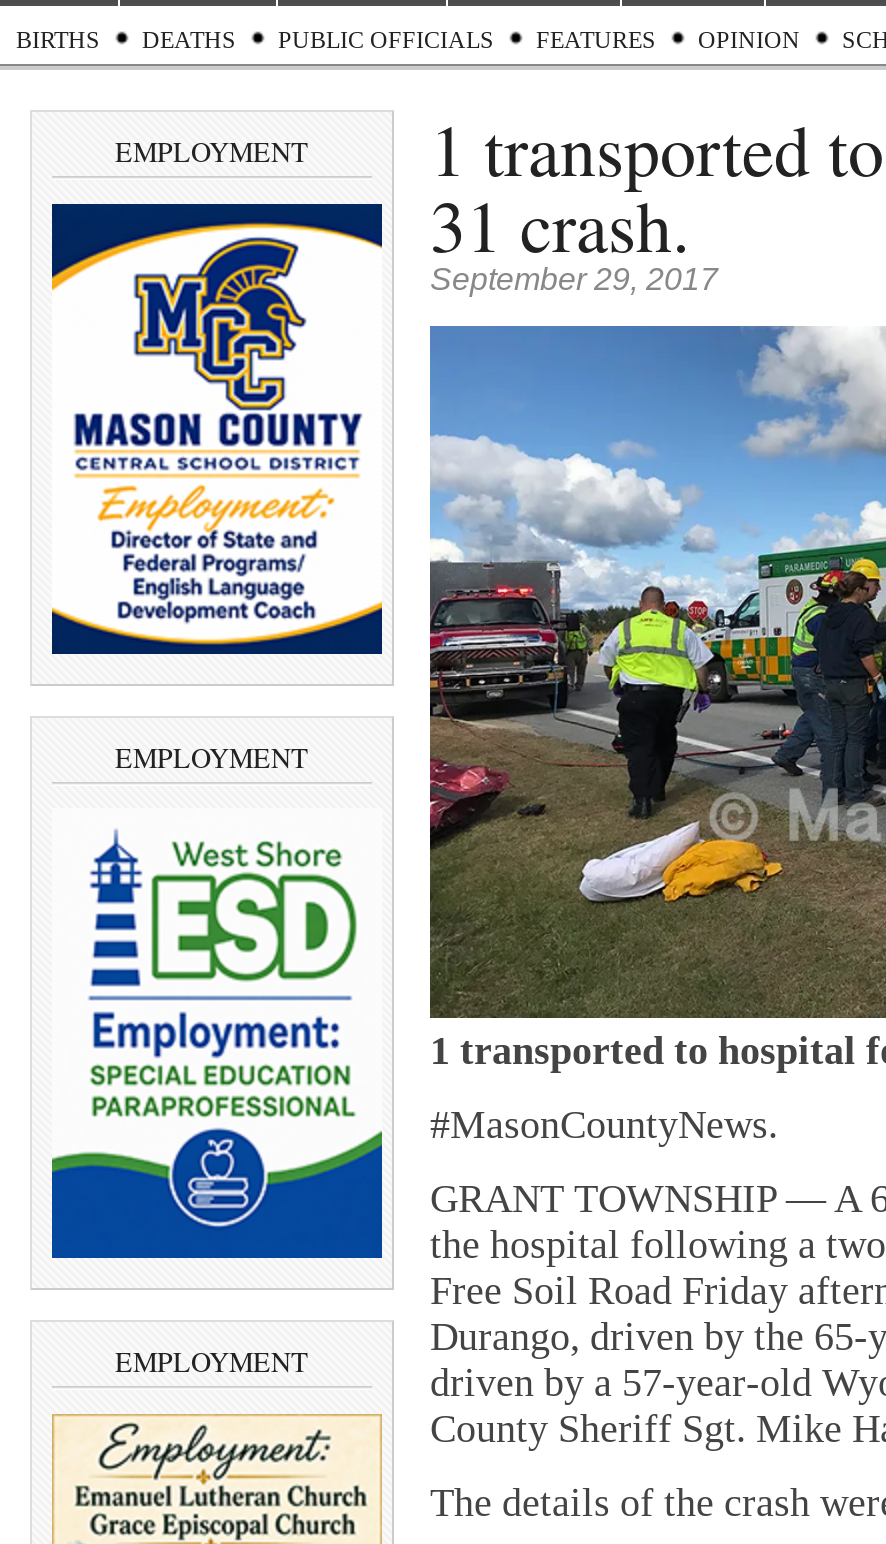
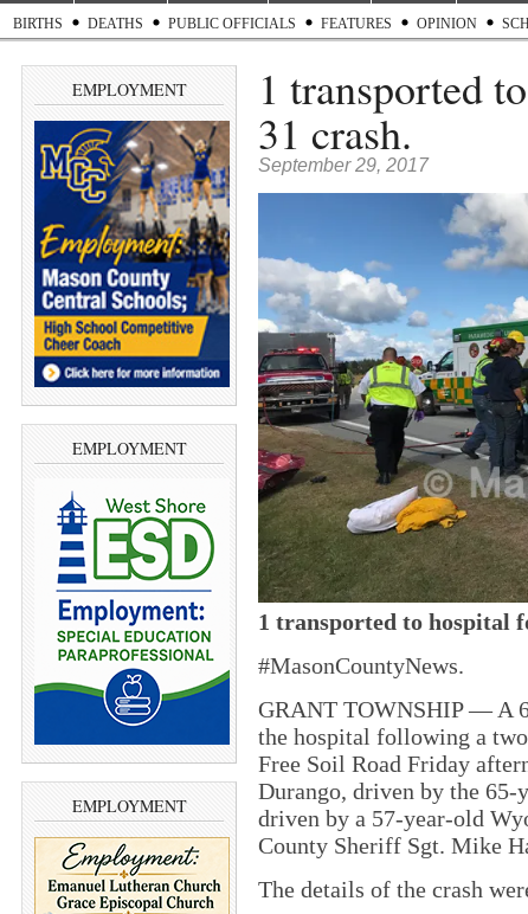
[50,202,384,646] [image] -> [33,120,231,384] [image]

